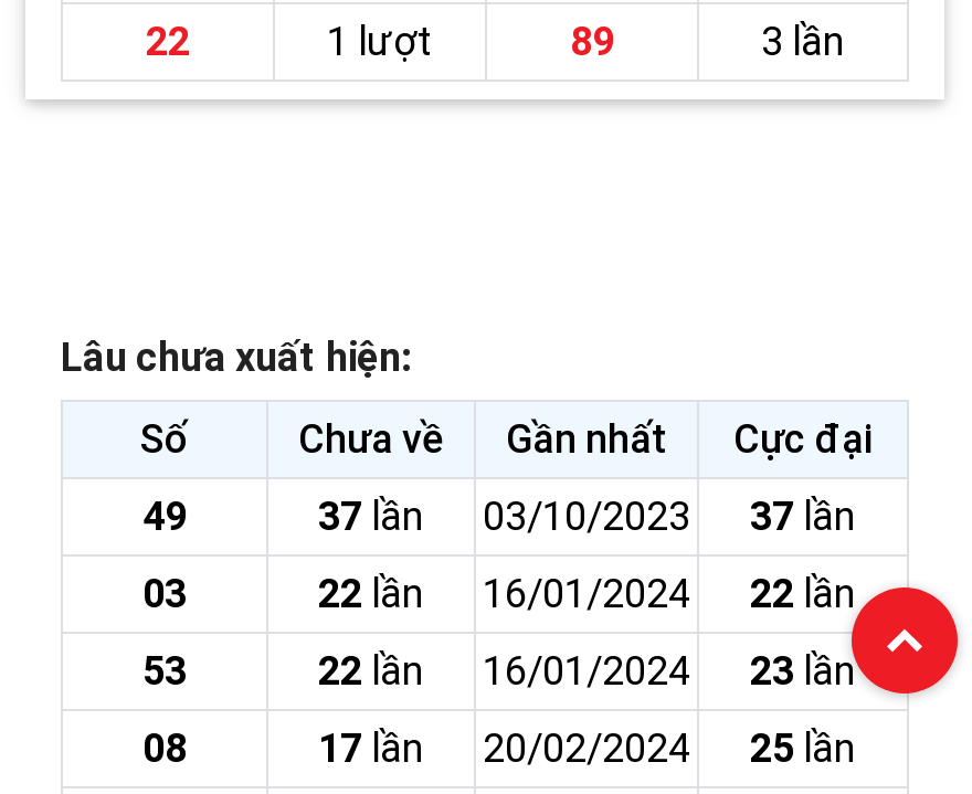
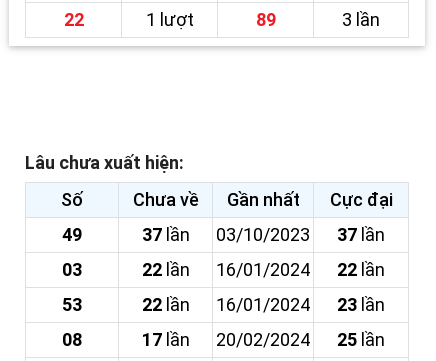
[847,585,962,698] [image] -> none

